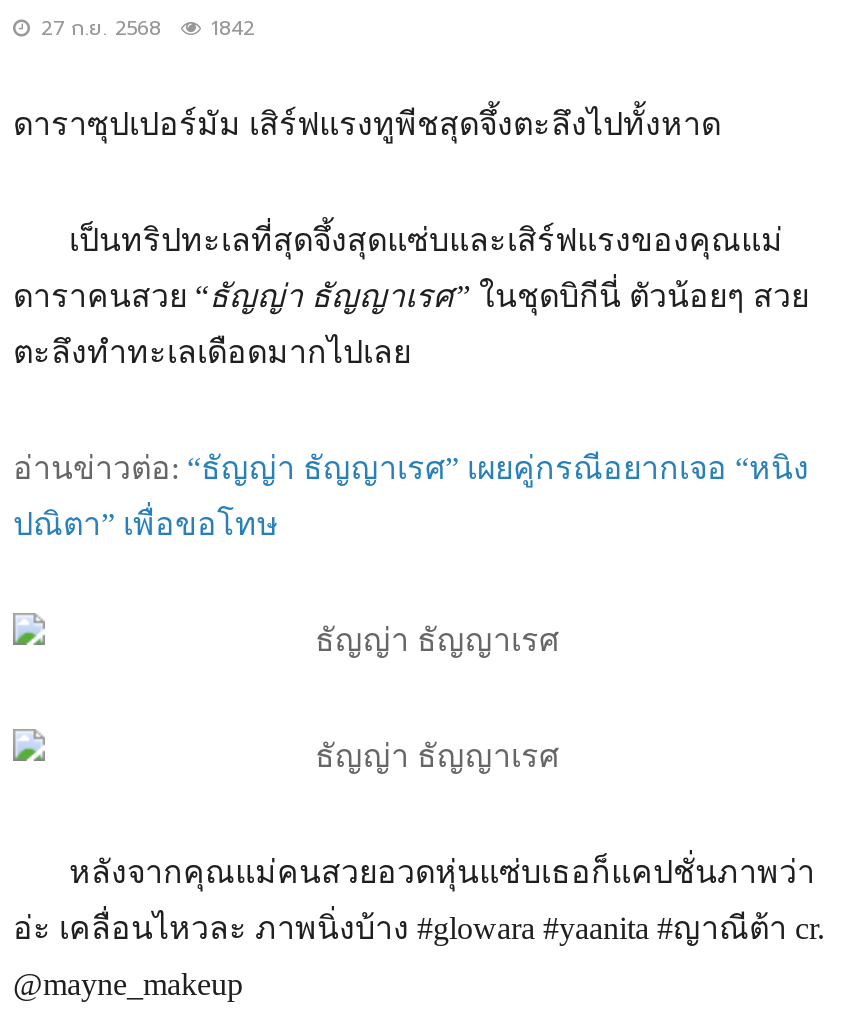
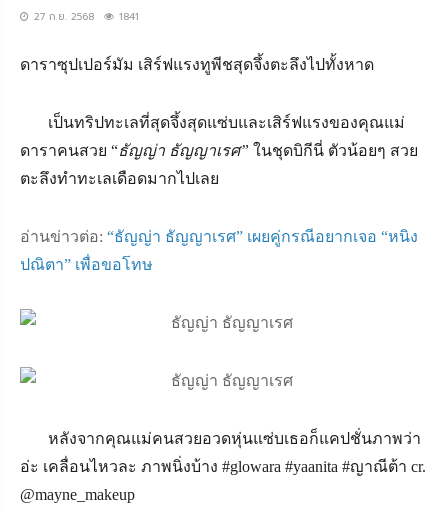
[41,13,255,43] 27 ก.ย. 2568 1842 -> [34,9,139,24] 27 ก.ย. 2568 1841

